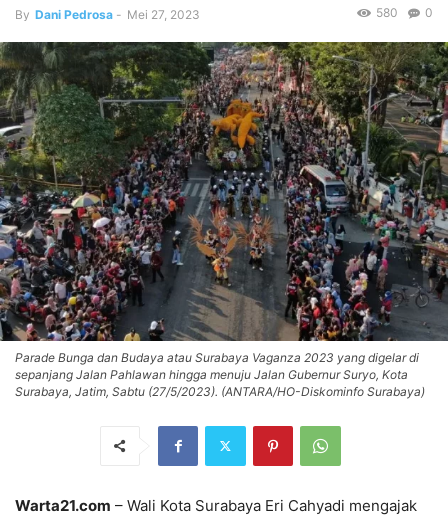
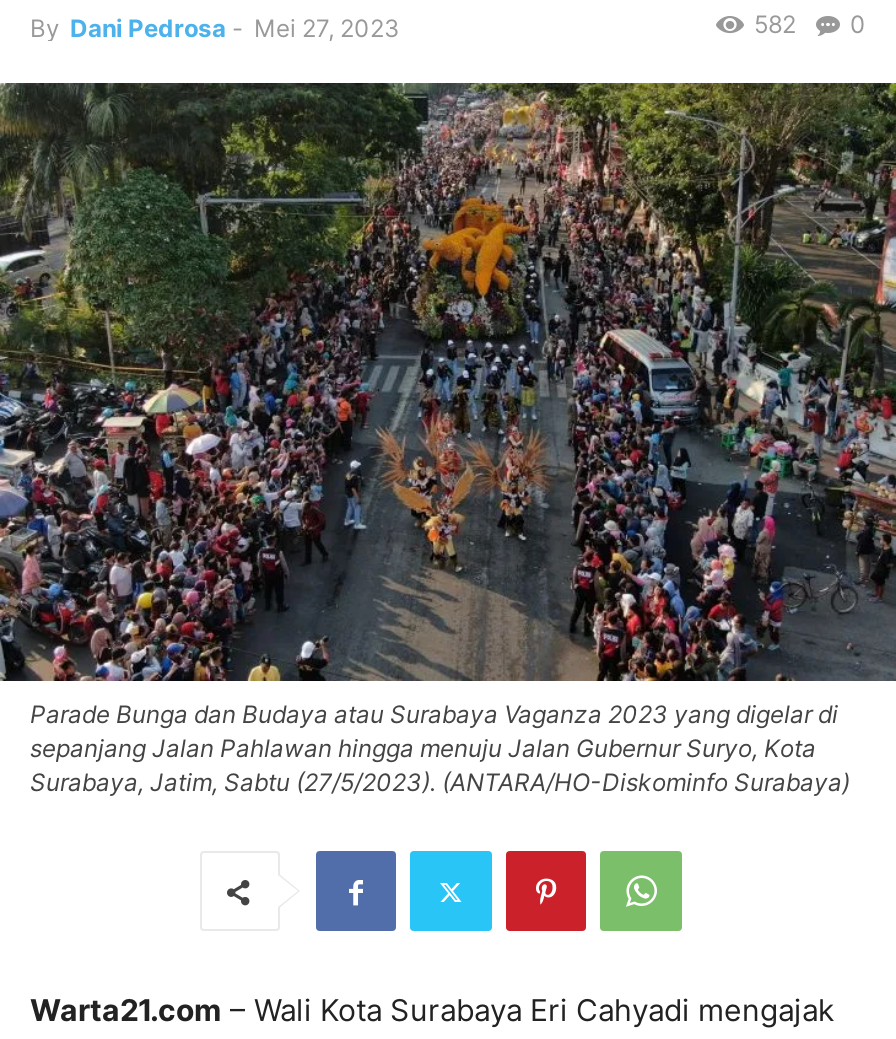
[376,5,433,20] 580 0 -> [754,9,866,39] 582 0

